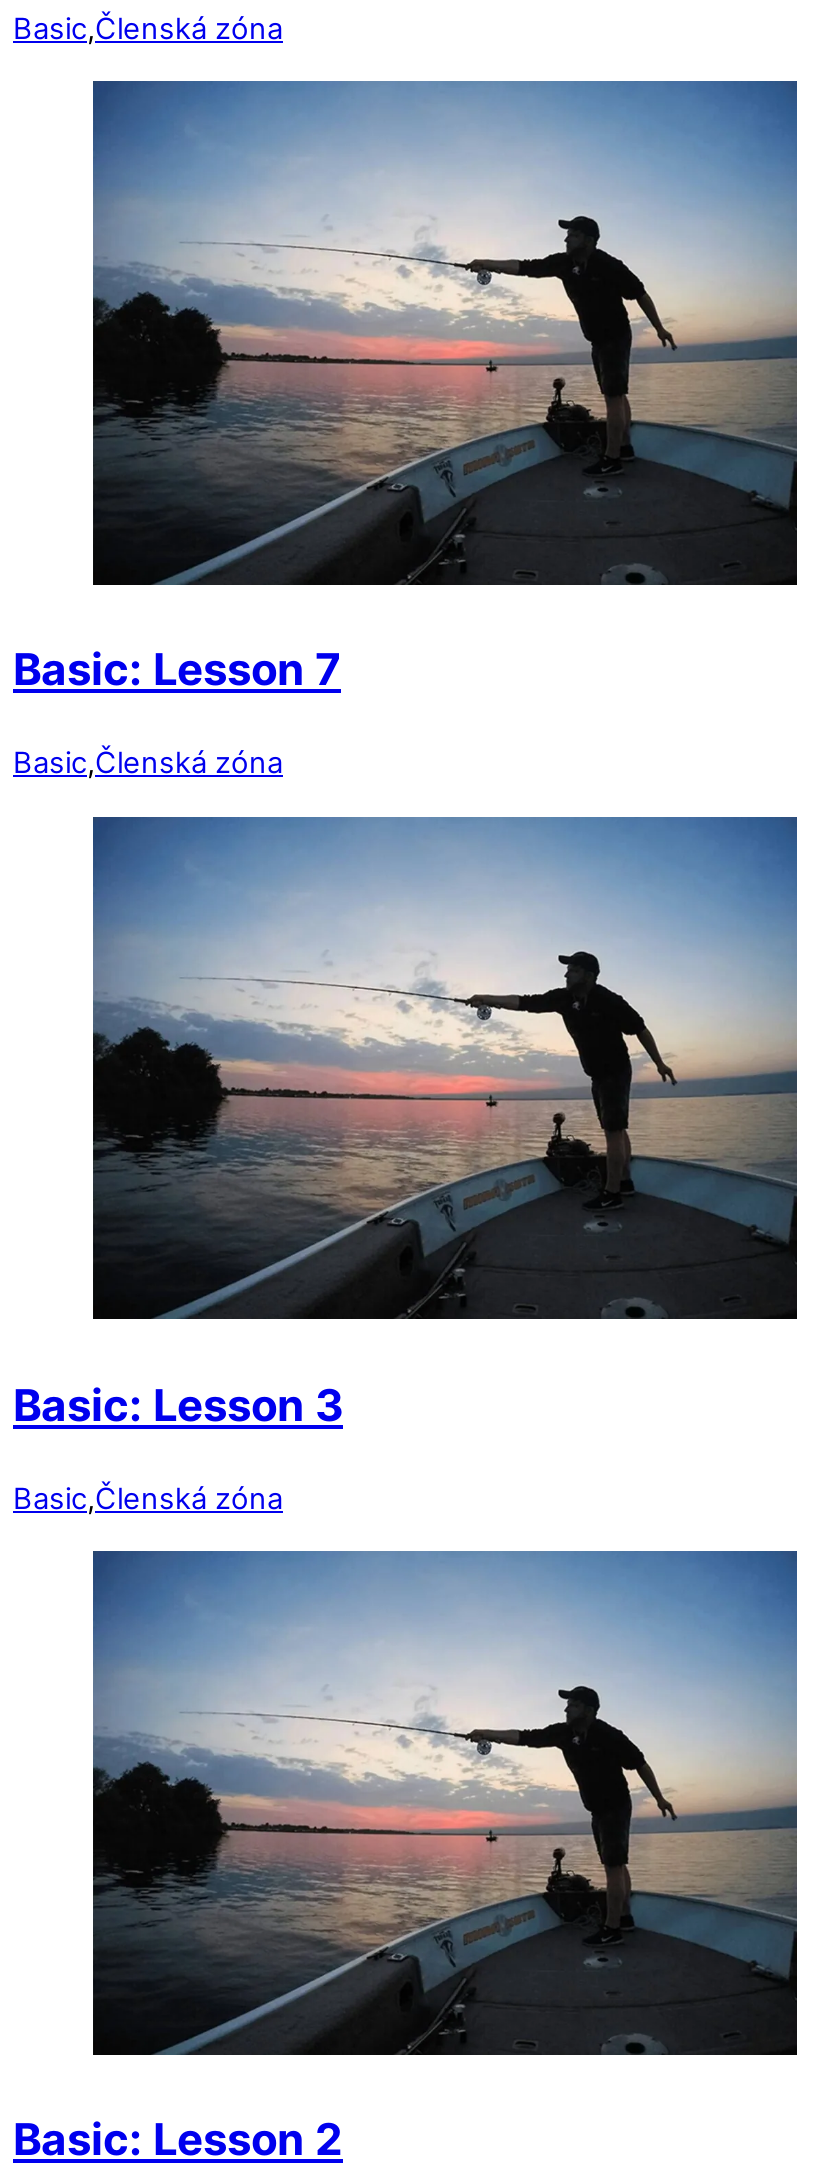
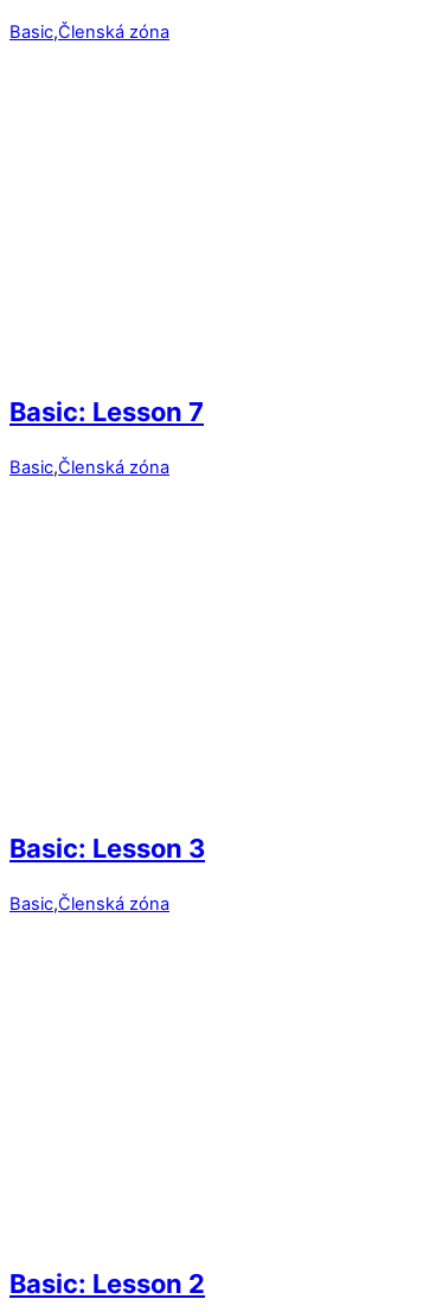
[91,78,799,588] [image] -> none
[91,816,799,1322] [image] -> none
[91,1550,799,2058] [image] -> none

